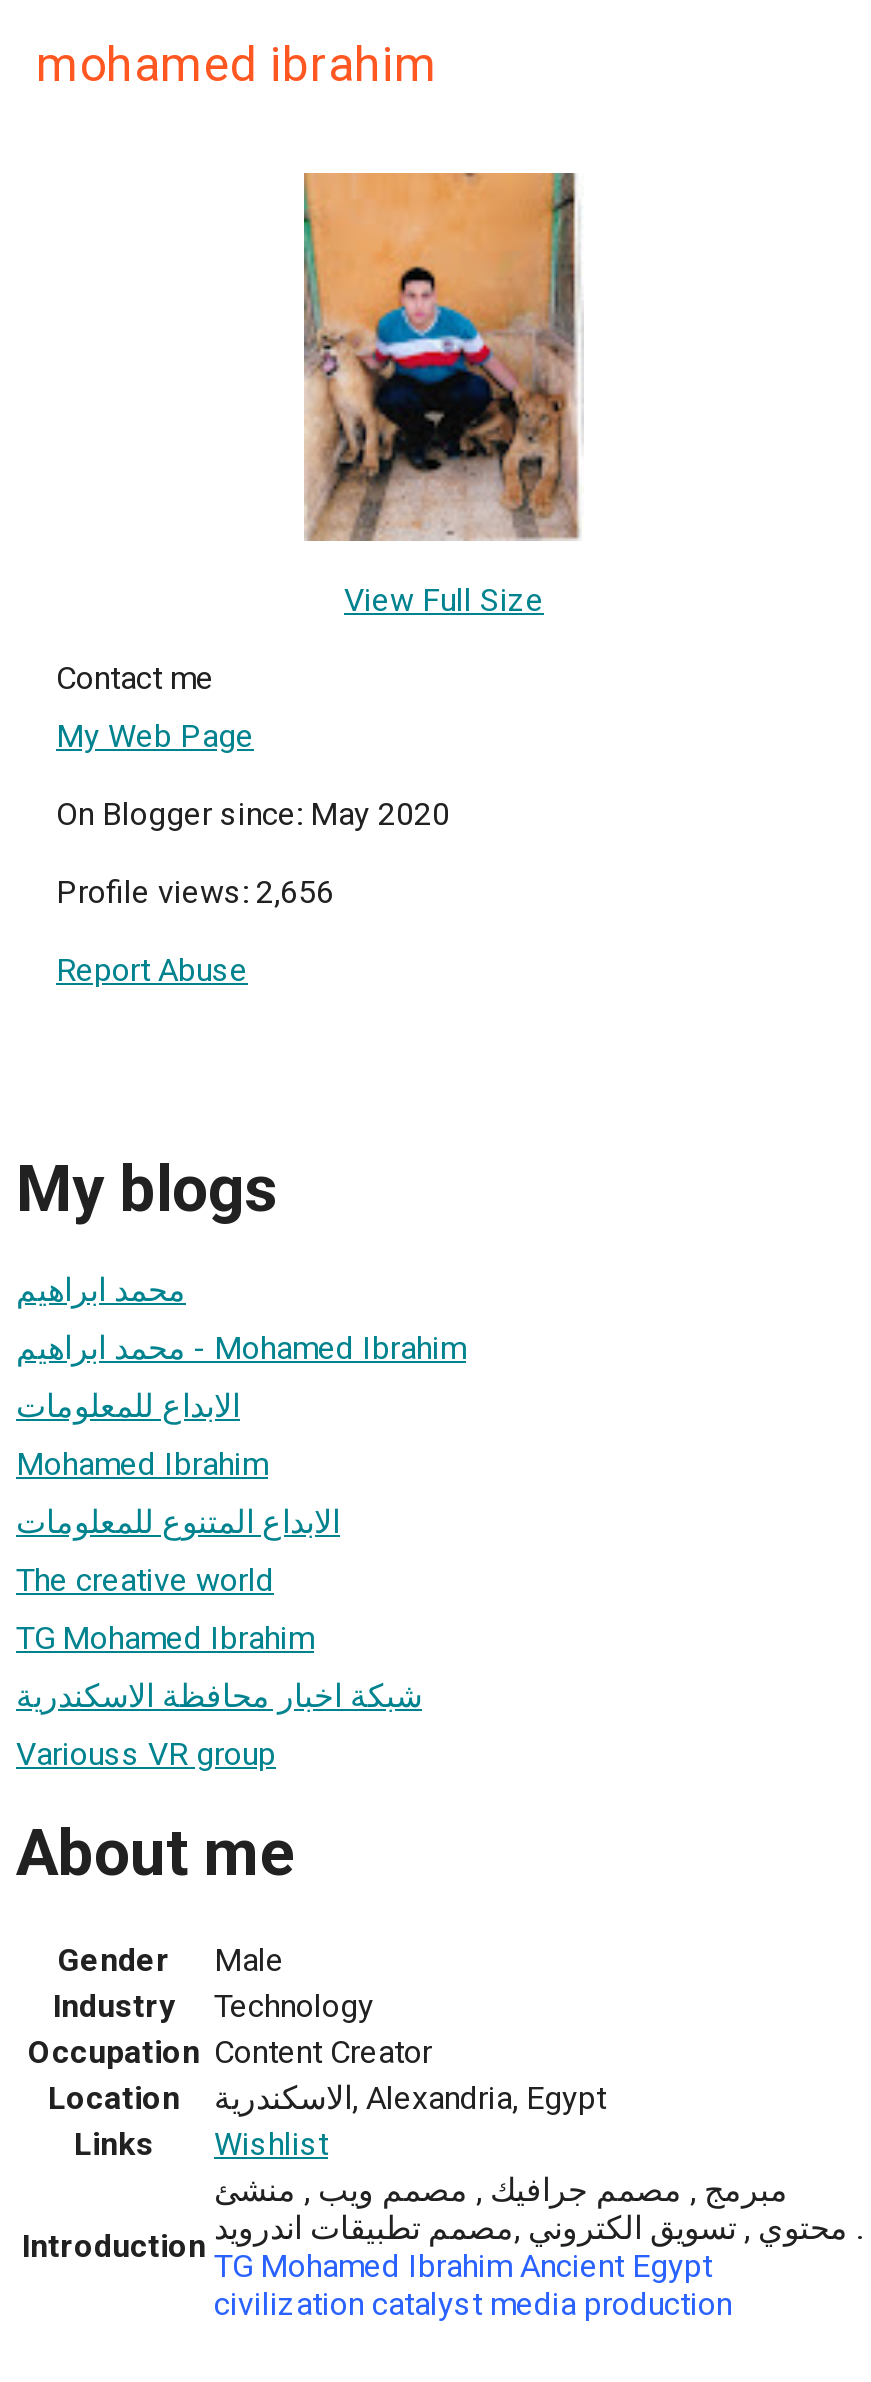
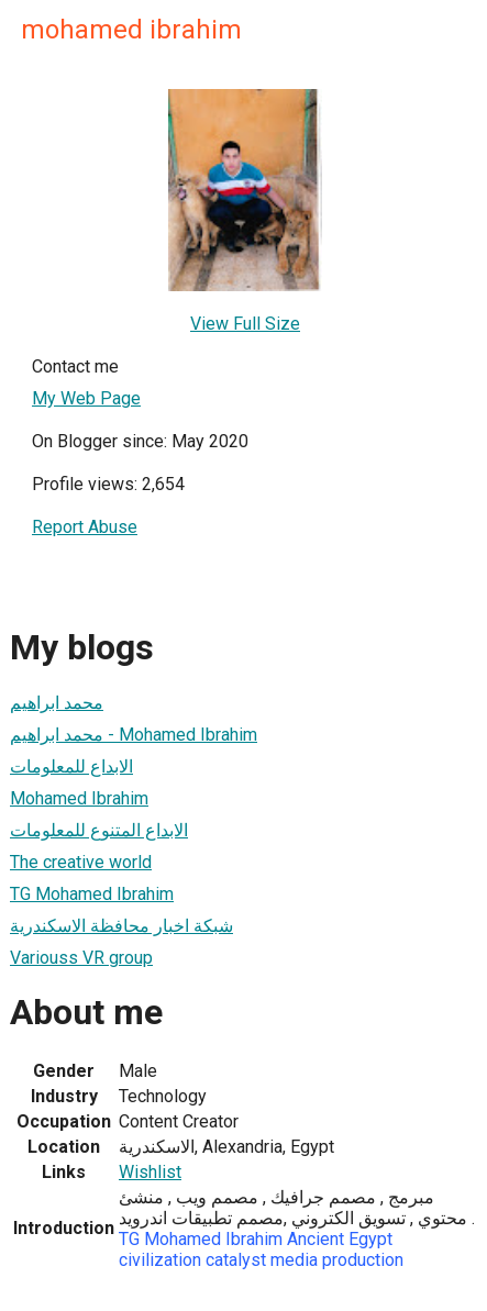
[56,873,334,911] Profile views: 2,656 -> [32,474,185,495] Profile views: 2,654

